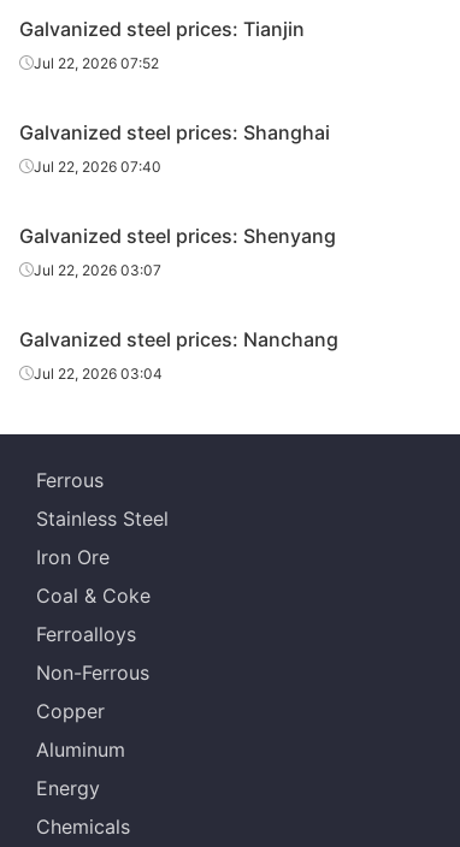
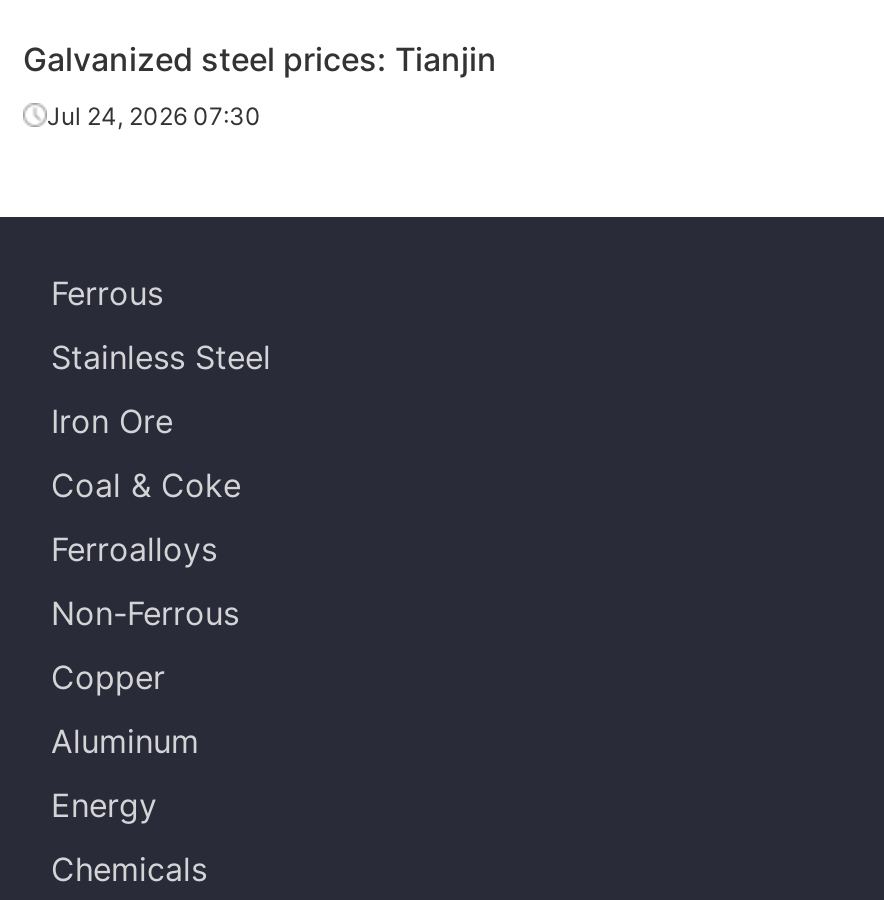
[19,54,338,383] Jul 22, 2026 07:52 | Galvanized steel prices: Shanghai | Jul 22, 2026 07:40 | Galvanized steel prices: Shenyang | Jul 22, 2026 03:07 | Galvanized steel prices: Nanchang | Jul 22, 2026 03:04 -> [47,101,261,131] Jul 24, 2026 07:30

